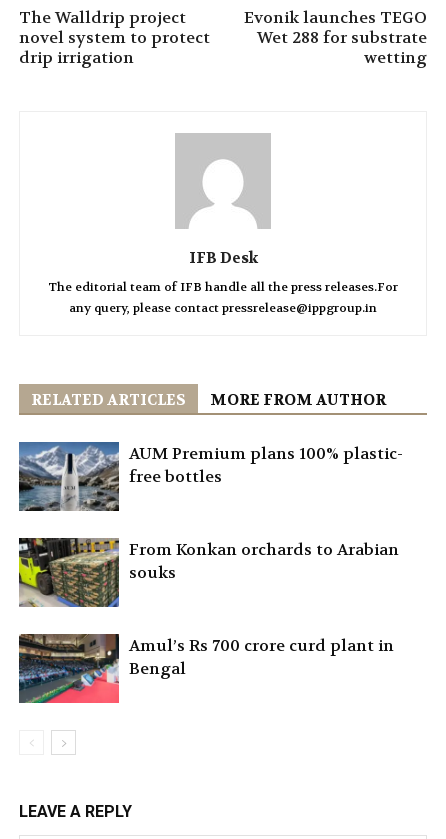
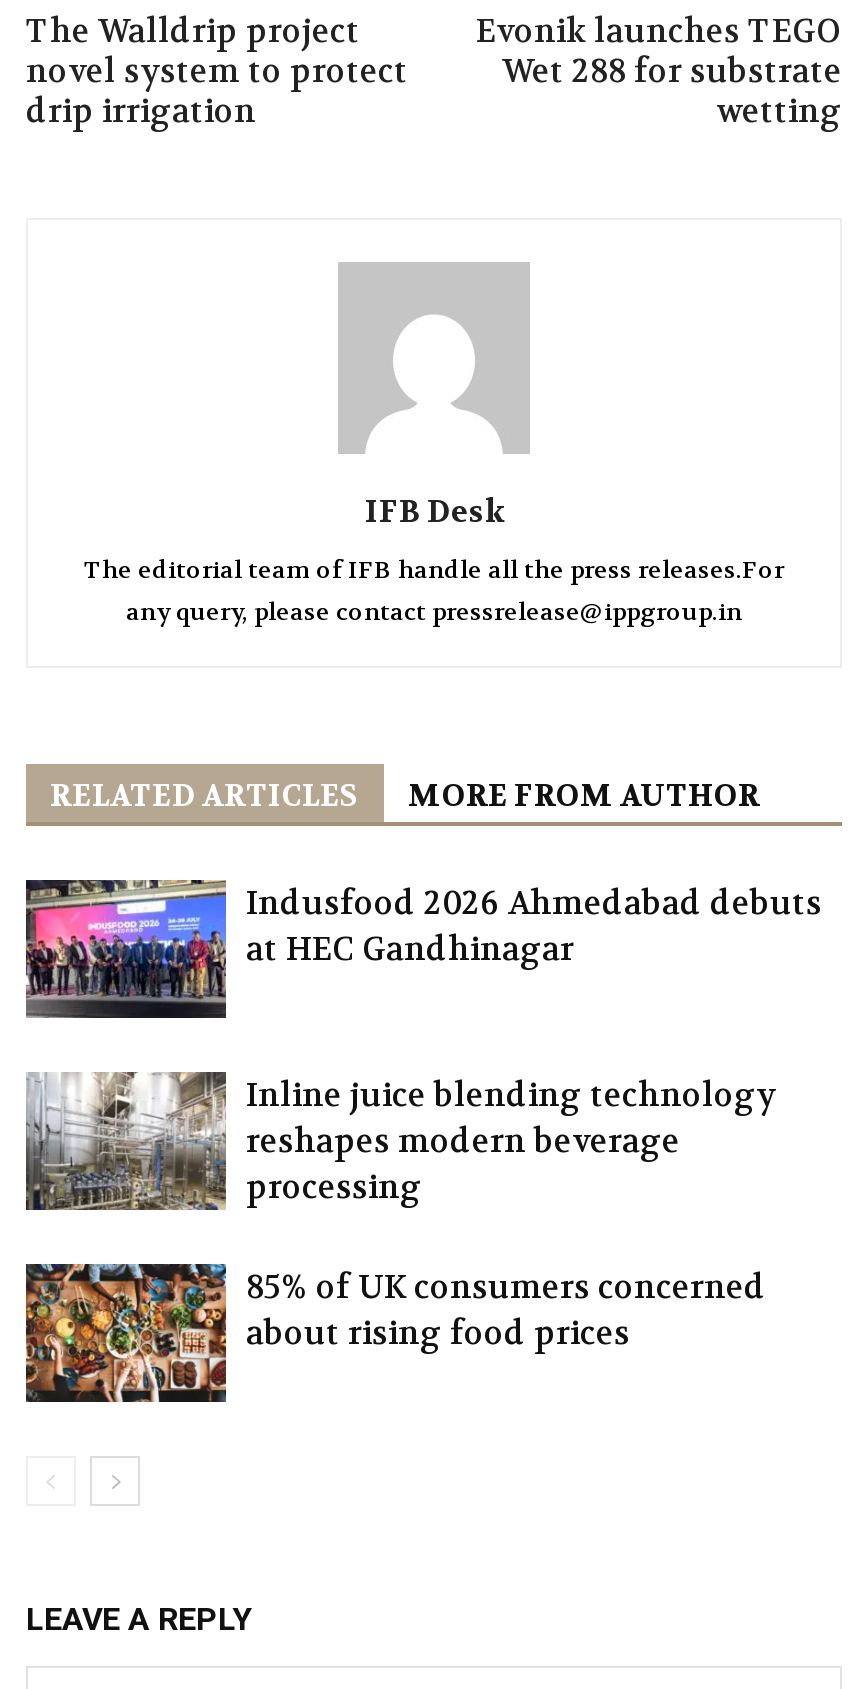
[18,441,403,512] [image] | AUM Premium plans 100% plastic- | free bottles -> [24,878,822,1020] [image] | Indusfood 2026 Ahmedabad debuts | at HEC Gandhinagar
[18,537,399,608] [image] | From Konkan orchards to Arabian | souks -> [24,1070,776,1212] [image] | Inline juice blending technology | reshapes modern beverage | processing
[18,633,394,704] [image] | Amul’s Rs 700 crore curd plant in | Bengal -> [24,1262,766,1404] [image] | 85% of UK consumers concerned | about rising food prices

